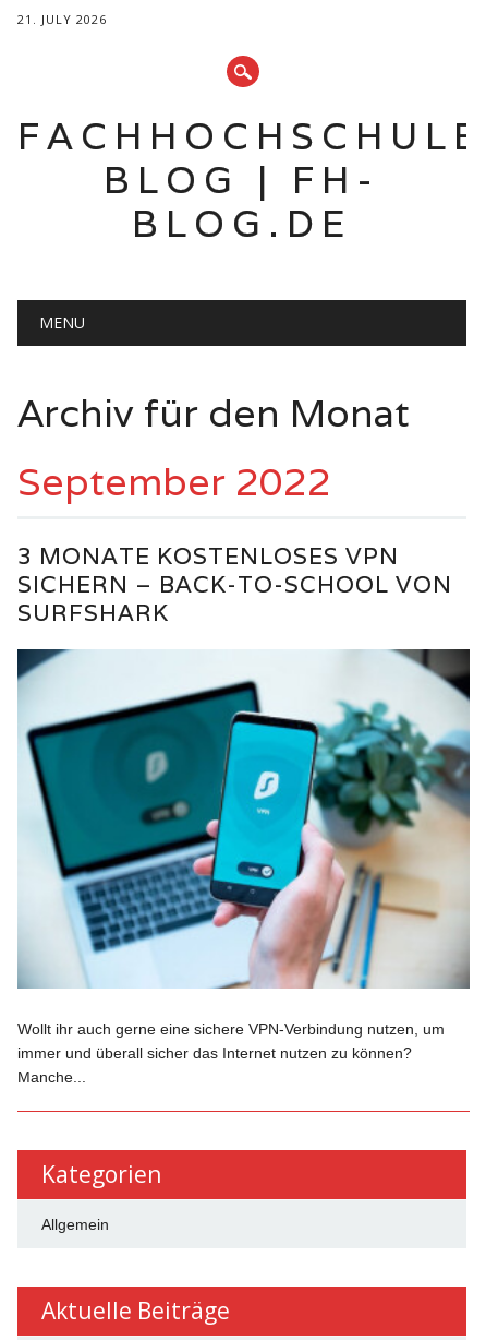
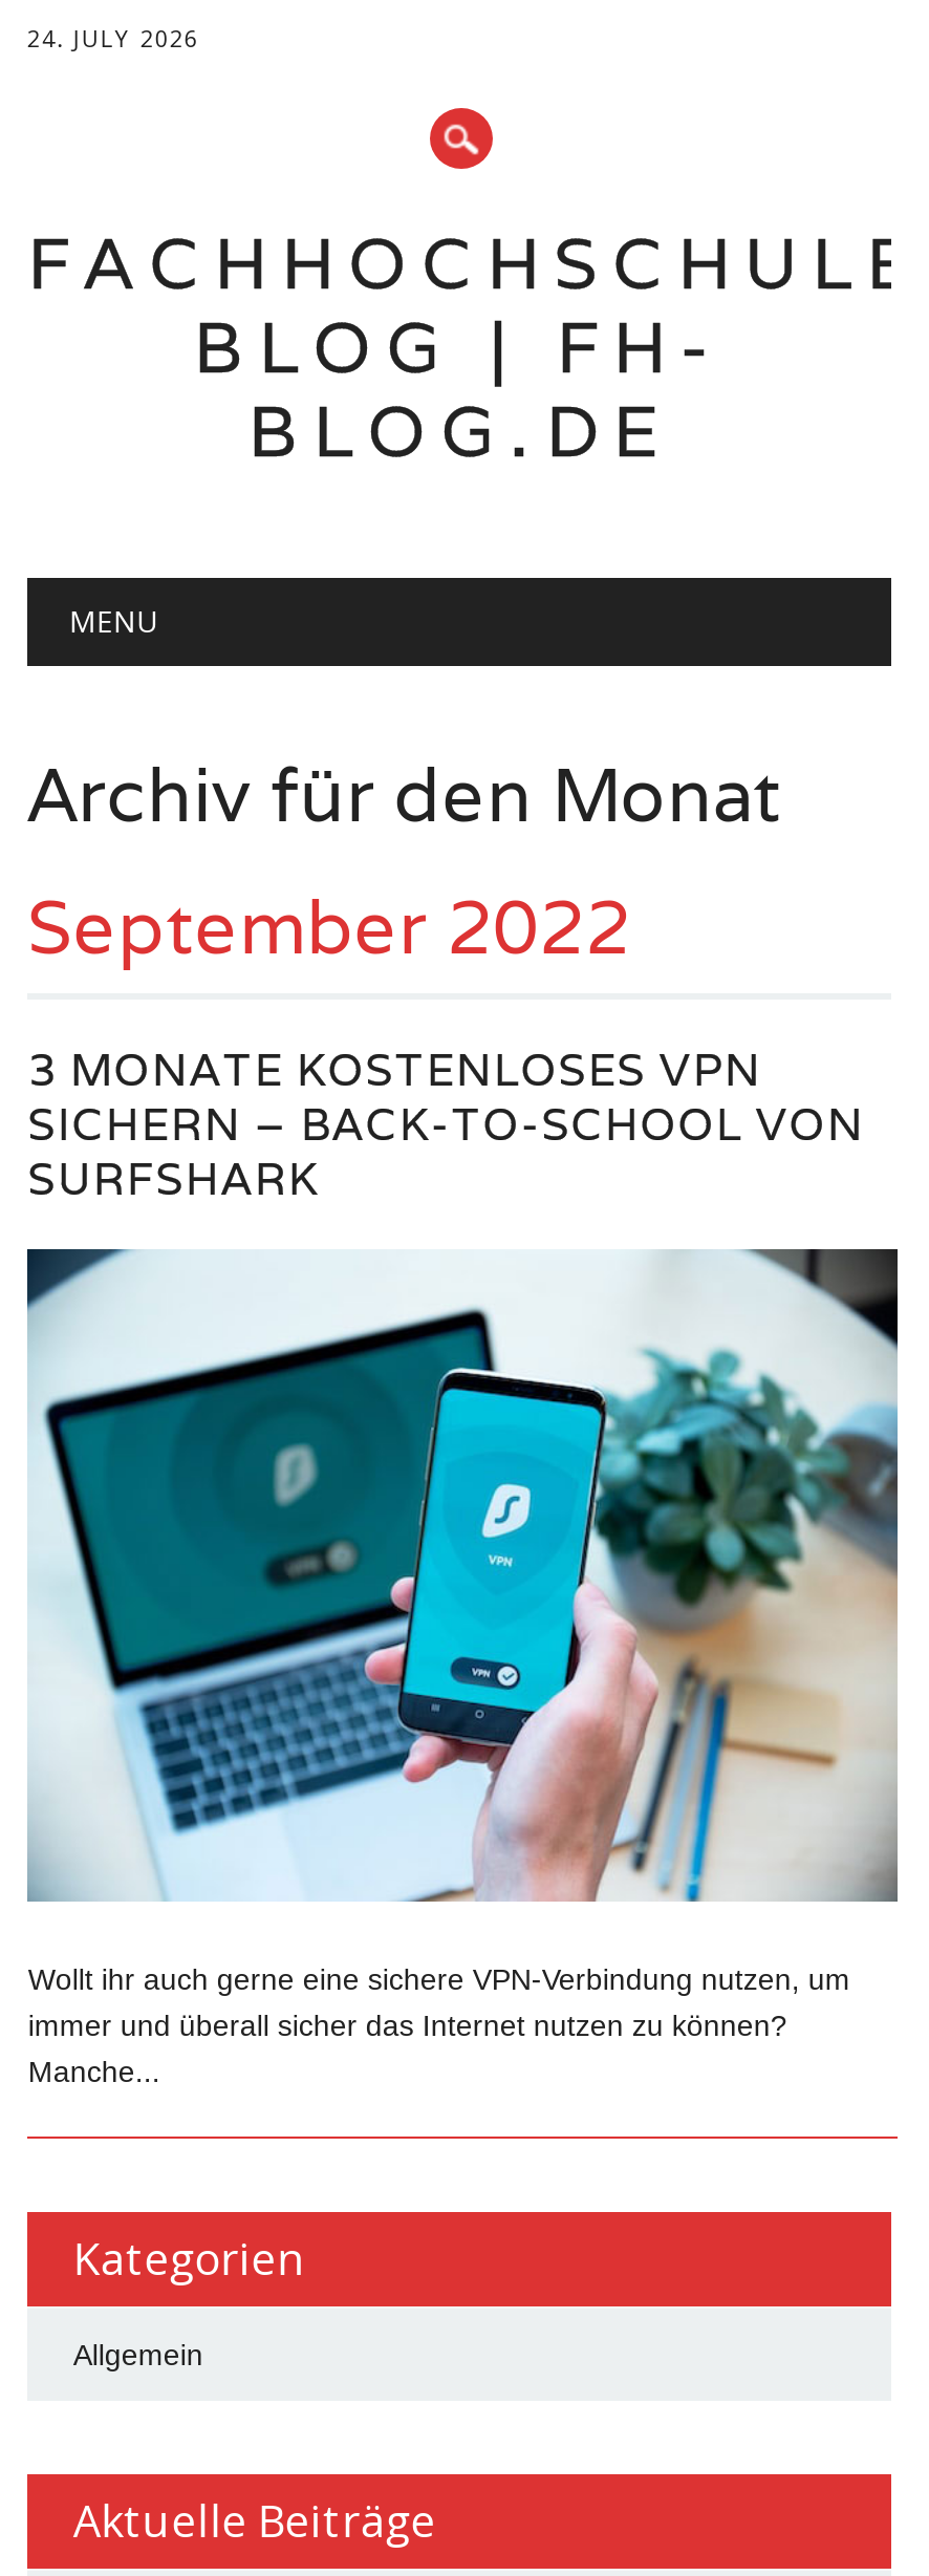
[17,11,107,27] 21. JULY 2026 -> [27,22,199,53] 24. JULY 2026

